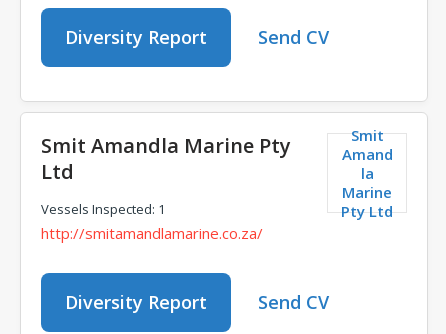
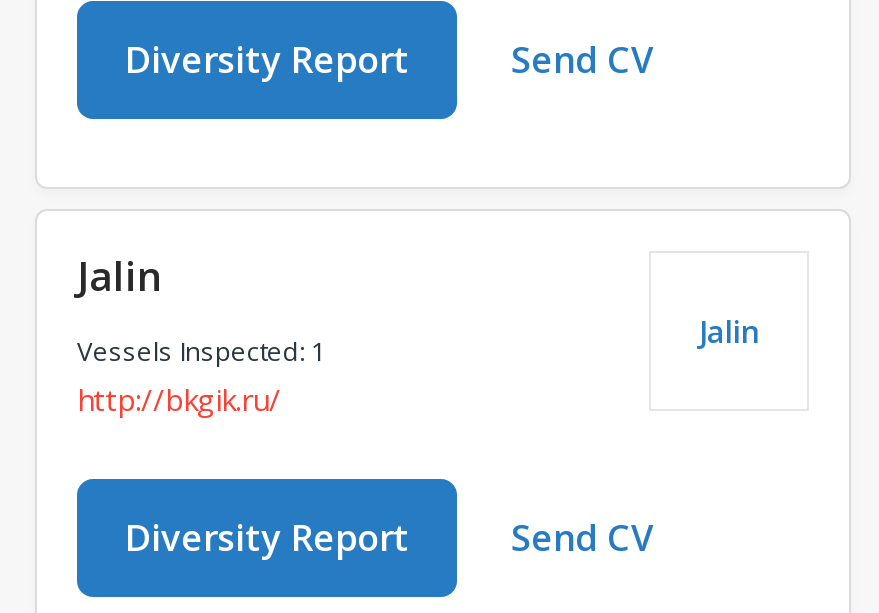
[341,124,393,220] Smit | Amand | la | Marine | Pty Ltd -> [699,310,759,350] Jalin
[41,132,291,185] Smit Amandla Marine Pty | Ltd -> [77,249,163,303] Jalin
[41,223,263,243] http://smitamandlamarine.co.za/ -> [77,379,281,419] http://bkgik.ru/

